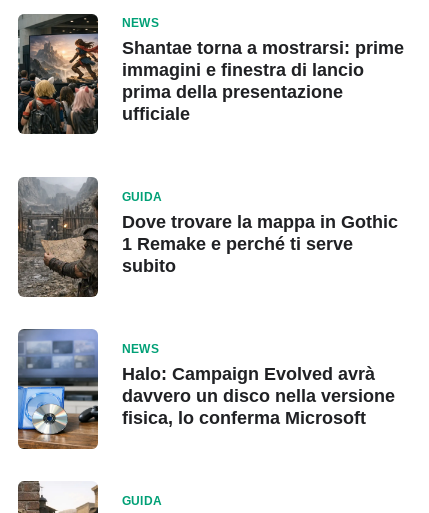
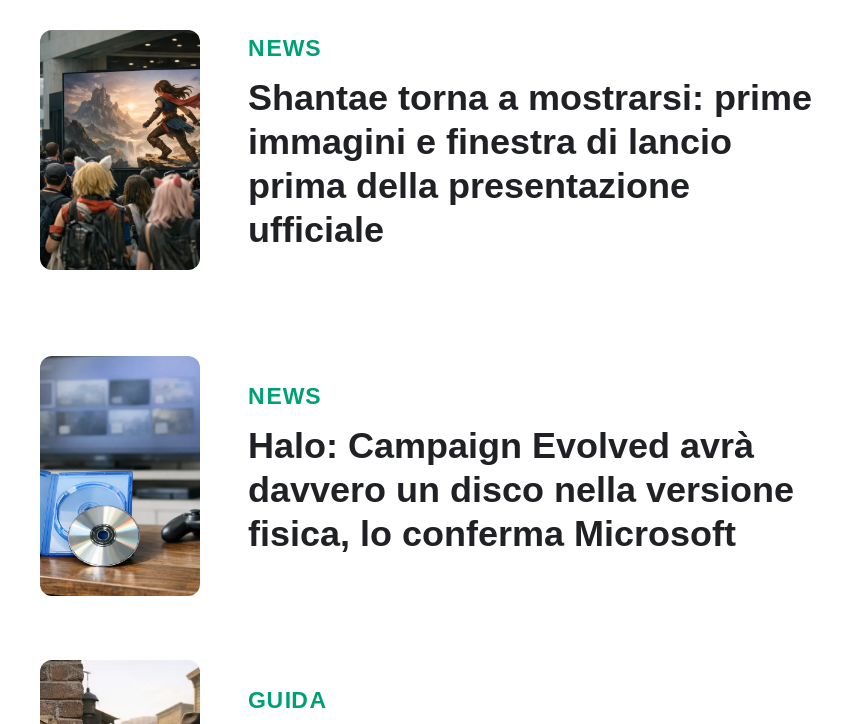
[17,177,398,298] [image] | GUIDA | Dove trovare la mappa in Gothic | 1 Remake e perché ti serve | subito -> none

